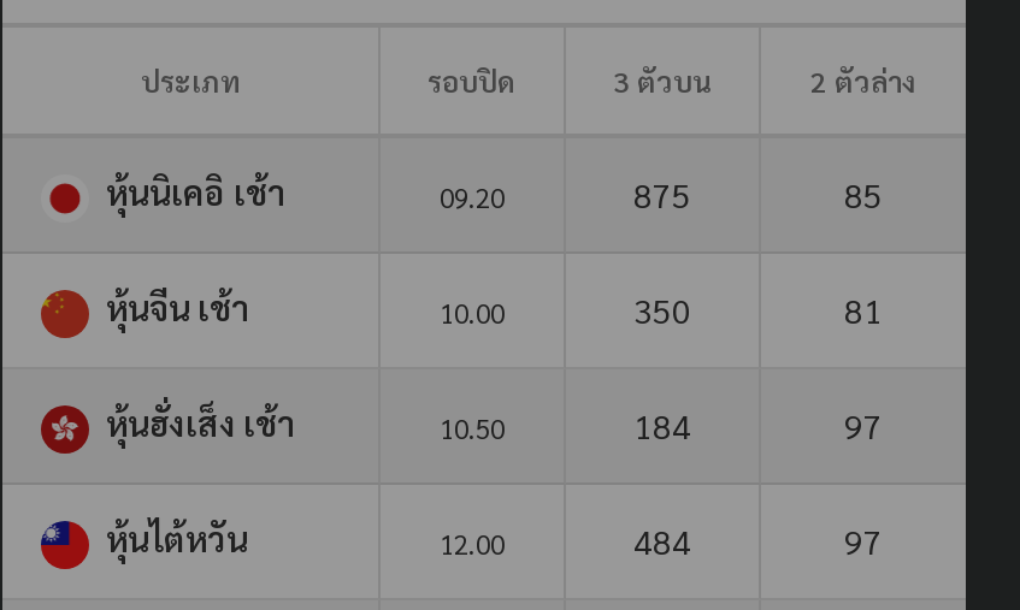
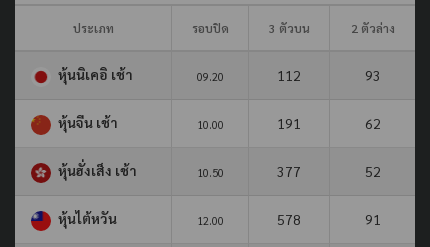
[633,172,691,215] 875 -> [277,66,301,84] 112
[844,172,883,215] 85 -> [364,66,380,84] 93
[633,287,691,330] 350 -> [277,114,301,132] 191
[844,287,883,330] 81 -> [364,114,380,132] 62
[633,403,691,446] 184 -> [277,162,301,180] 377
[844,403,883,446] 97 -> [364,162,380,180] 52
[633,518,691,561] 484 -> [277,210,301,228] 578
[844,518,883,561] 97 -> [364,210,380,228] 91

